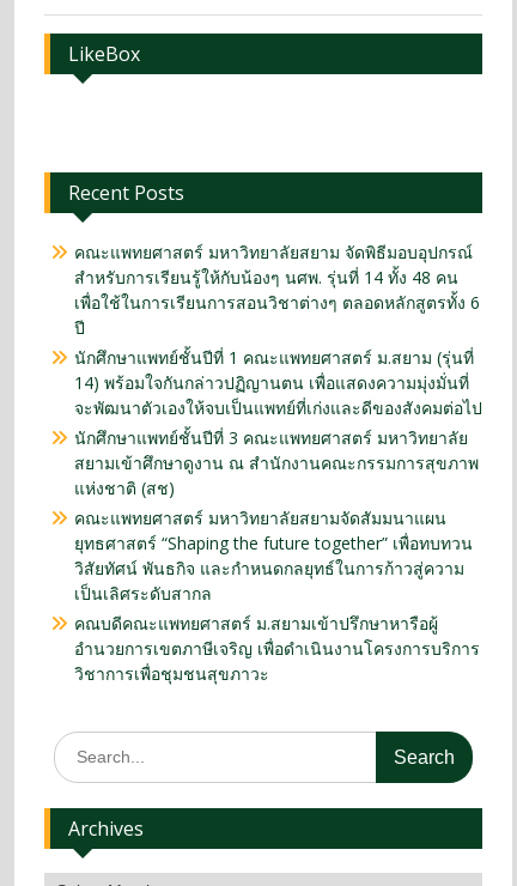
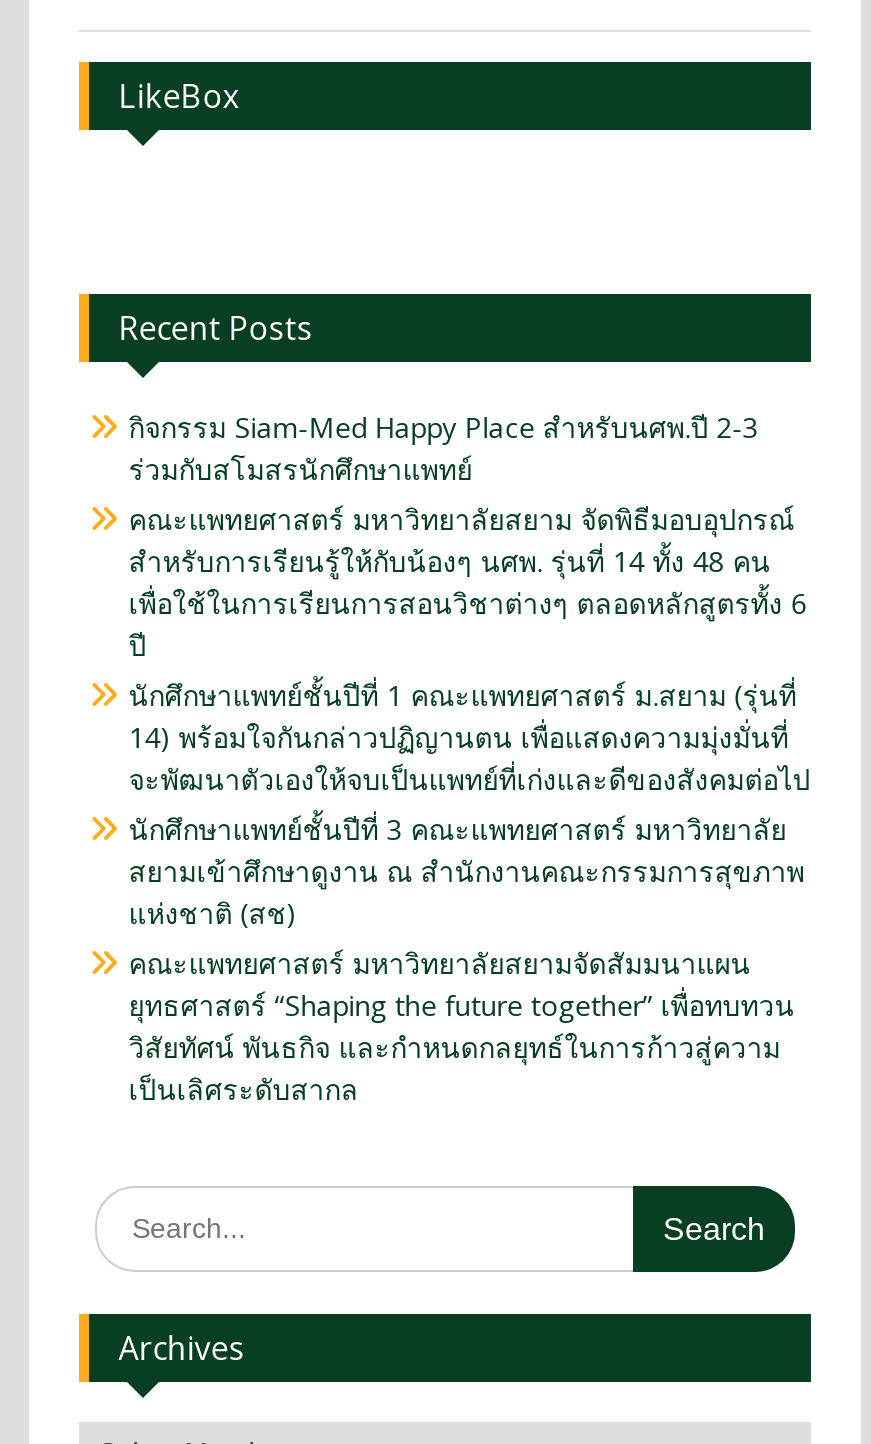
none -> [128,408,758,488] กิจกรรม Siam-Med Happy Place สำหรับนศพ.ปี 2-3 | ร่วมกับสโมสรนักศึกษาแพทย์
moved [74,241,482,605] -> [128,500,810,1108]: คณะแพทยศาสตร์ มหาวิทยาลัยสยาม จัดพิธีมอบอุปกรณ์ | สำหรับการเรียนรู้ให้กับน้องๆ นศพ. รุ่นที่ 14 ทั้ง 48 คน | เพื่อใช้ในการเรียนการสอนวิชาต่างๆ ตลอดหลักสูตรทั้ง 6 | ... | วิสัยทัศน์ พันธกิจ และกำหนดกลยุทธ์ในการก้าวสู่ความ | เป็นเลิศระดับสากล
[74,612,480,685] คณบดีคณะแพทยศาสตร์ ม.สยามเข้าปรึกษาหารือผู้ | อำนวยการเขตภาษีเจริญ เพื่อดำเนินงานโครงการบริการ | วิชาการเพื่อชุมชนสุขภาวะ -> none

